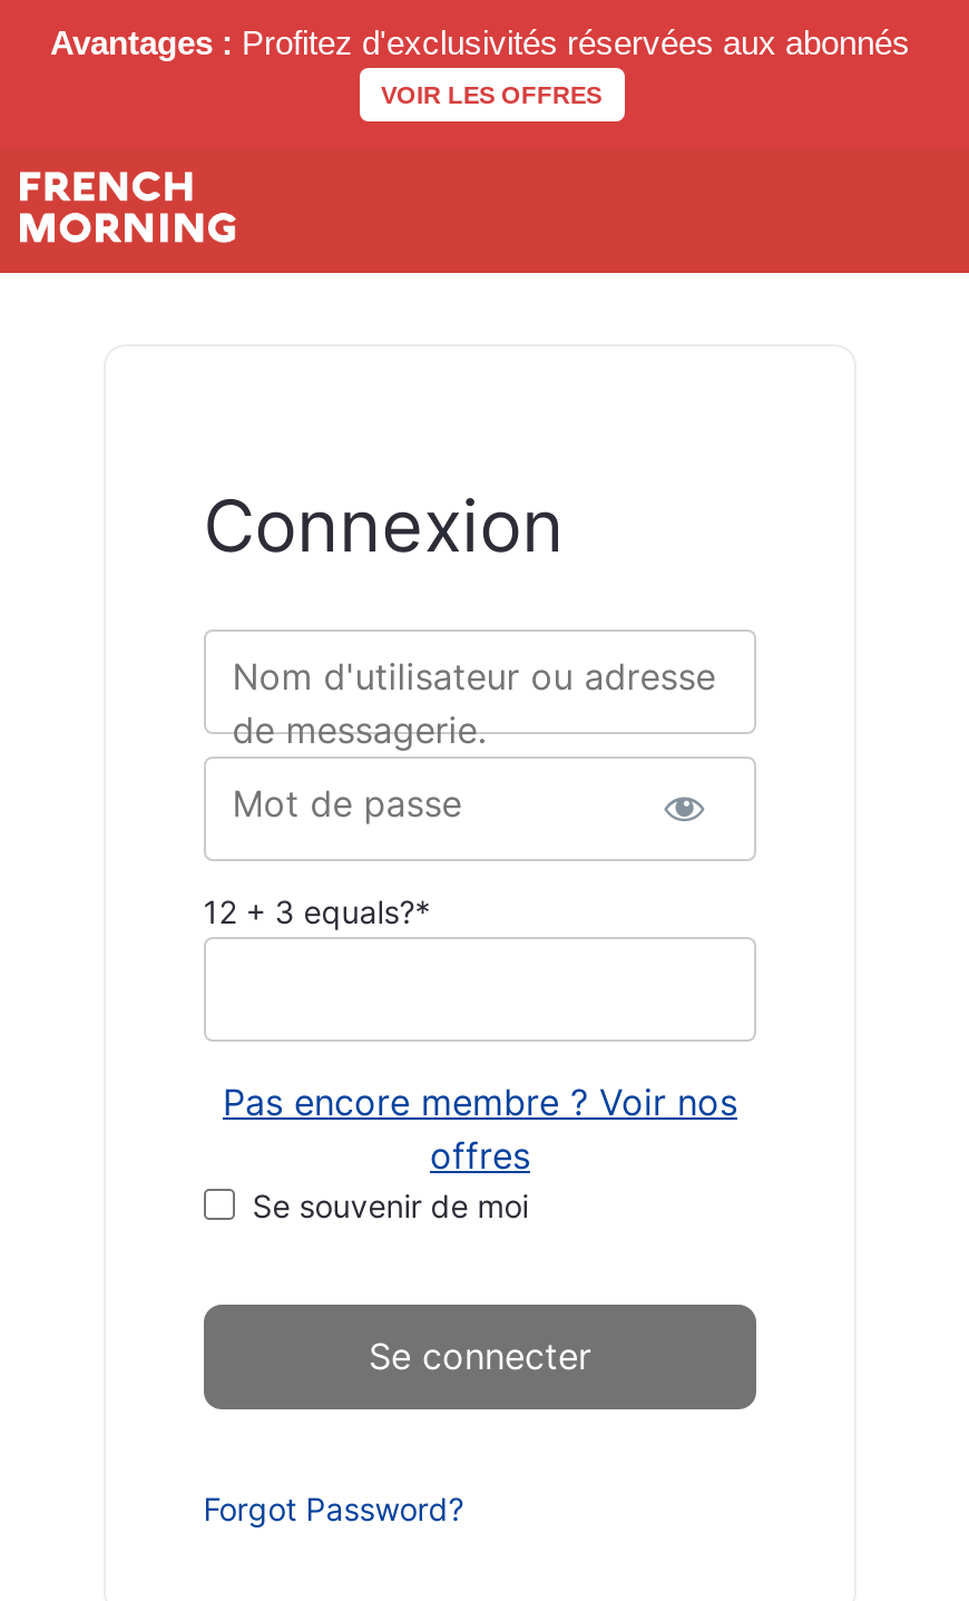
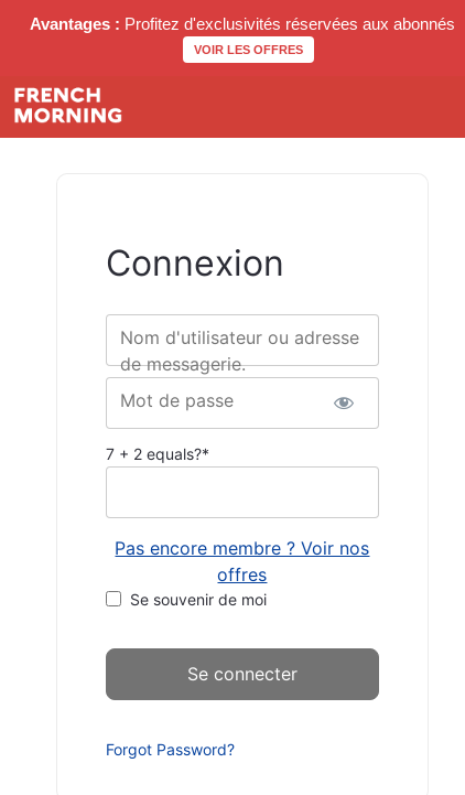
[203,892,431,930] 12 + 3 equals?* -> [106,444,209,463] 7 + 2 equals?*

